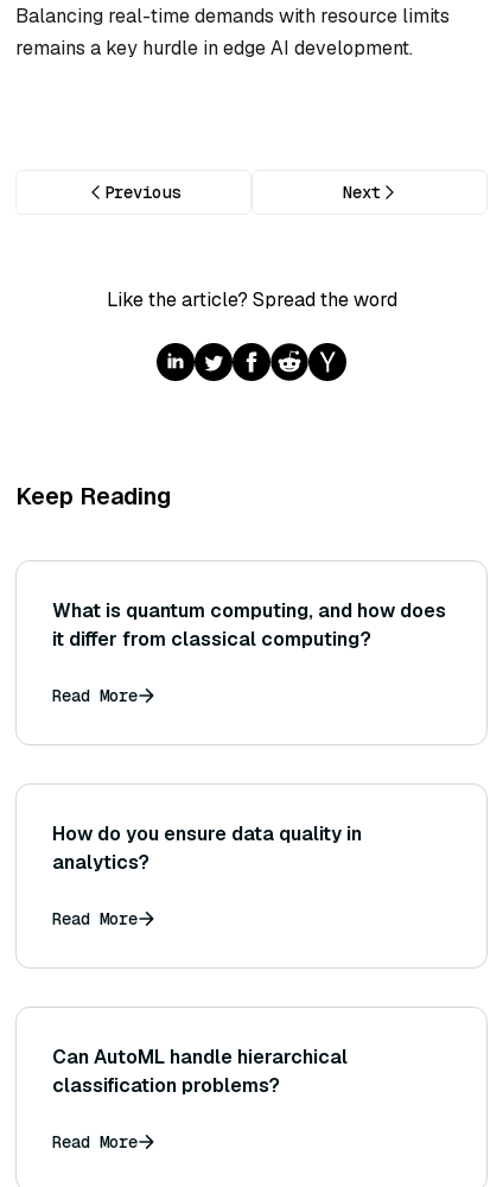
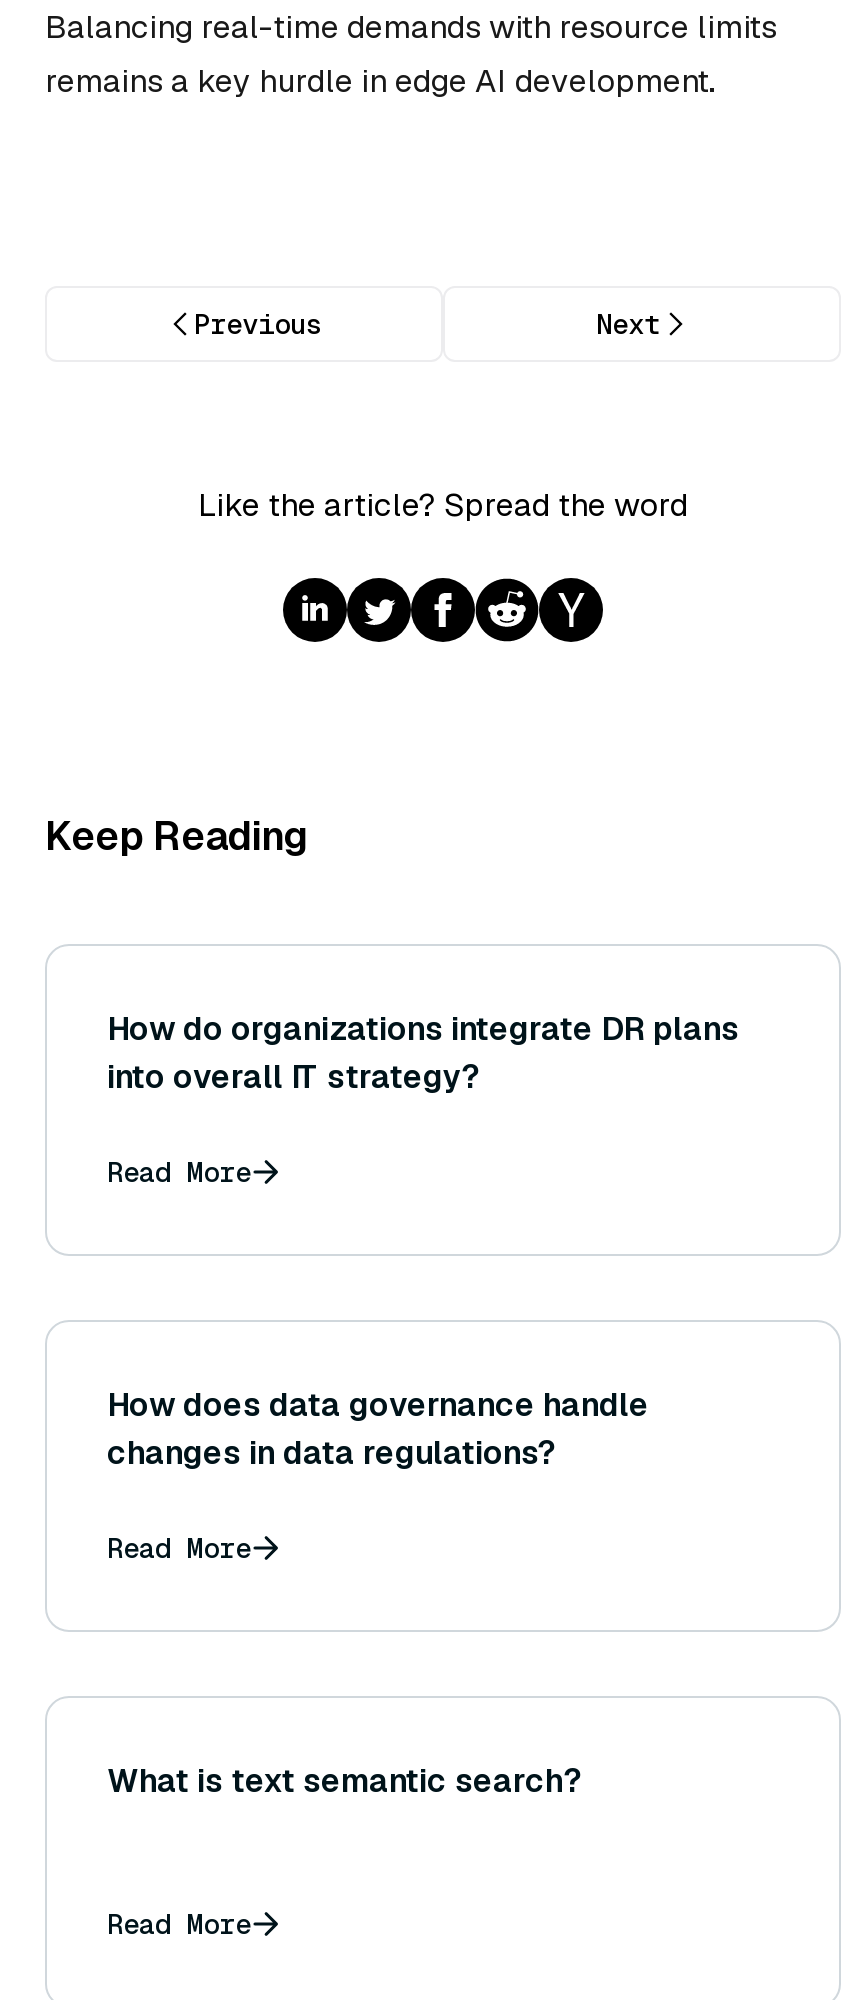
[52,598,446,652] What is quantum computing, and how does | it differ from classical computing? -> [107,1008,739,1098] How do organizations integrate DR plans | into overall IT strategy?
[52,822,362,875] How do you ensure data quality in | analytics? -> [107,1384,649,1474] How does data governance handle | changes in data regulations?
[52,1045,348,1098] Can AutoML handle hierarchical | classification problems? -> [107,1760,583,1802] What is text semantic search?

